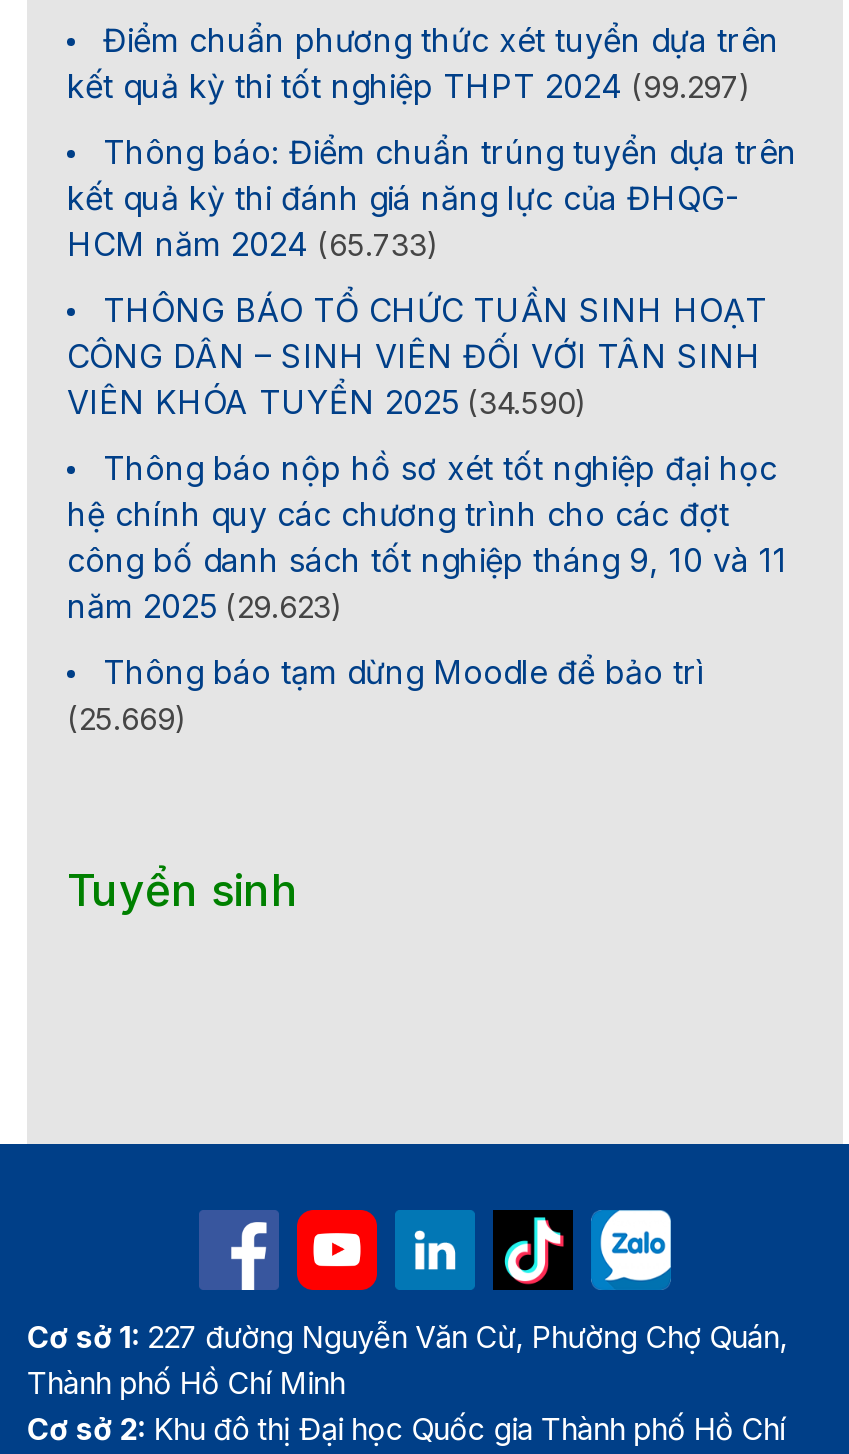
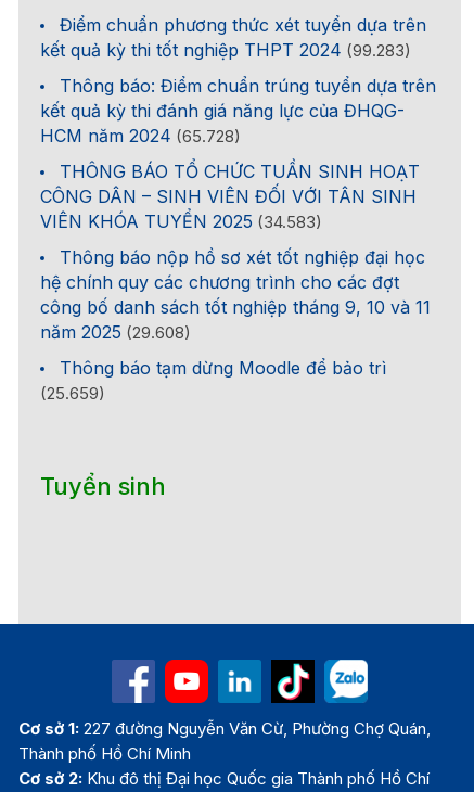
[67,65,751,105] kết quả kỳ thi tốt nghiệp THPT 2024 (99.297) -> [40,39,411,60] kết quả kỳ thi tốt nghiệp THPT 2024 (99.283)
[67,223,439,263] HCM năm 2024 (65.733) -> [40,124,241,146] HCM năm 2024 (65.728)
[67,381,587,421] VIÊN KHÓA TUYỂN 2025 (34.590) -> [40,210,322,232] VIÊN KHÓA TUYỂN 2025 (34.583)
[67,585,343,625] năm 2025 (29.623) -> [40,321,191,342] năm 2025 (29.608)
[67,699,187,737] (25.669) -> [40,382,105,403] (25.659)

